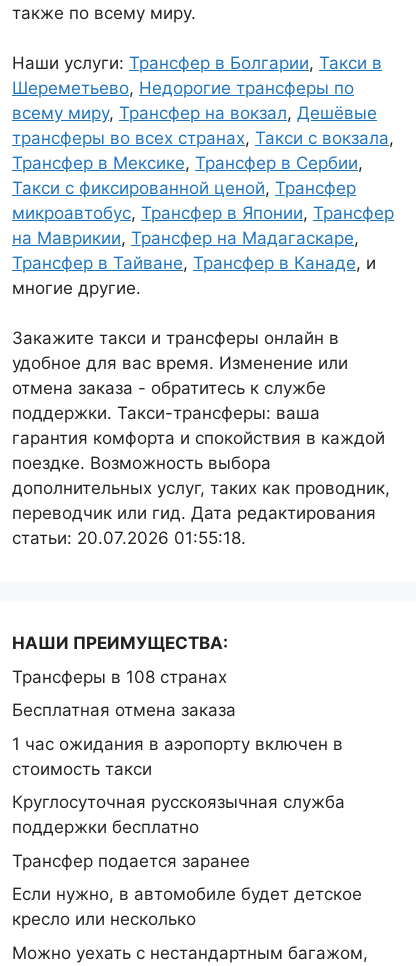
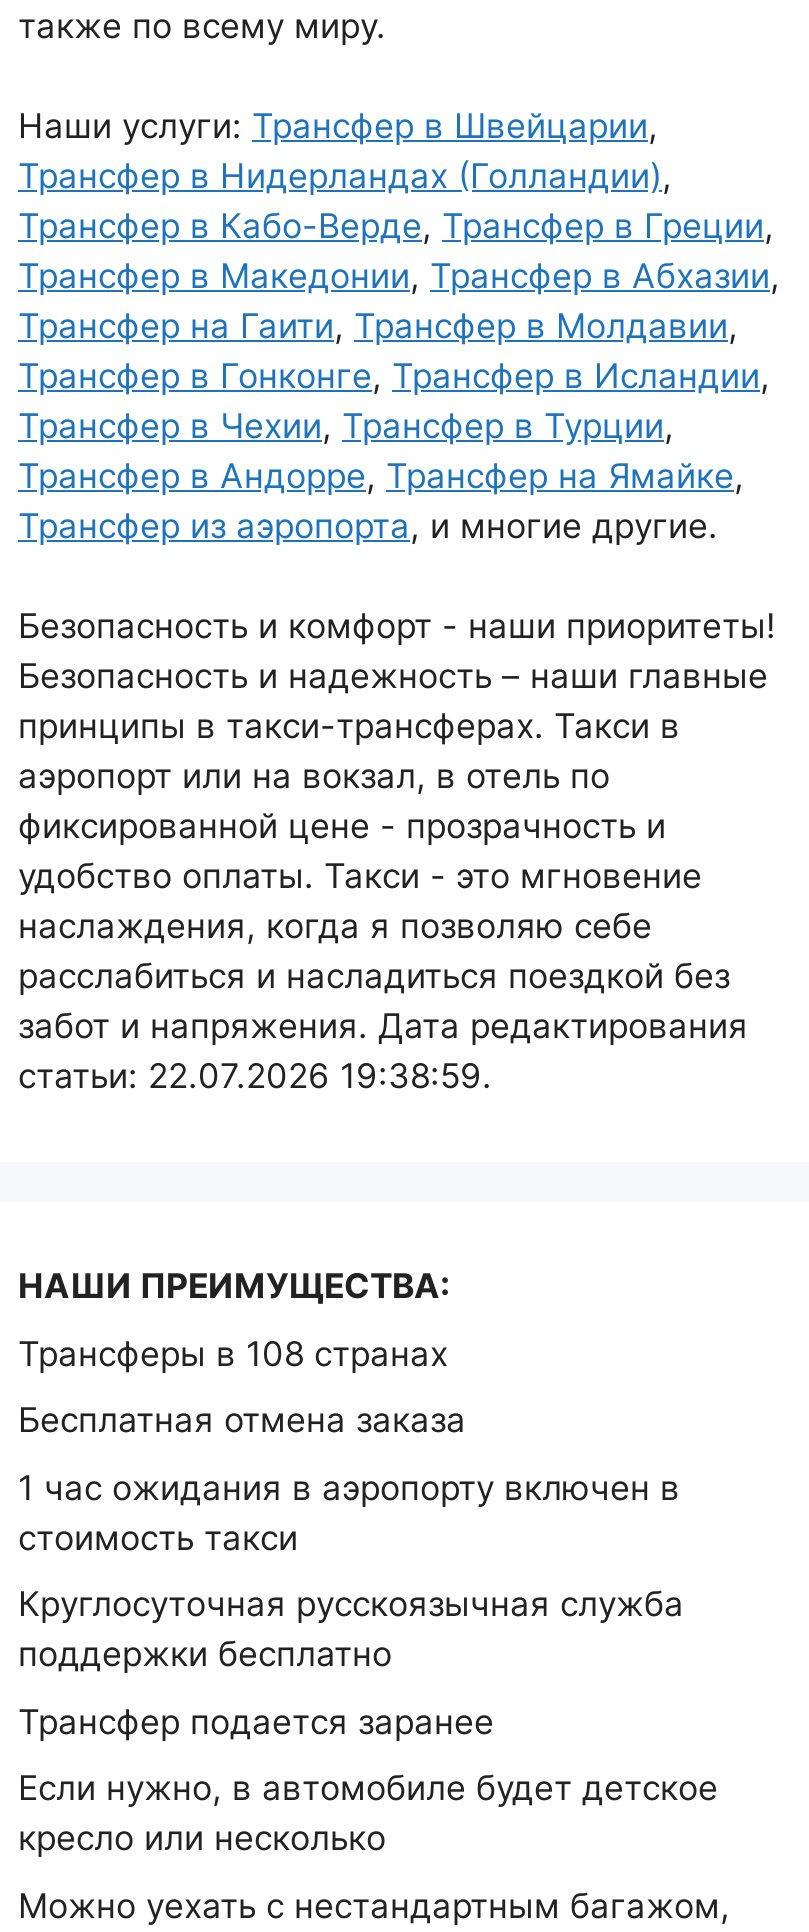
[12,53,394,298] Наши услуги: Трансфер в Болгарии, Такси в | Шереметьево, Недорогие трансферы по | всему миру, Трансфер на вокзал, Дешёвые | трансферы во всех странах, Такси с вокзала, | Трансфер в Мексике, Трансфер в Сербии, | Такси с фиксированной ценой, Трансфер | микроавтобус, Трансфер в Японии, Трансфер | на Маврикии, Трансфер на Мадагаскаре, | Трансфер в Тайване, Трансфер в Канаде, и | многие другие. -> [18,106,780,546] Наши услуги: Трансфер в Швейцарии, | Трансфер в Нидерландах (Голландии), | Трансфер в Кабо-Верде, Трансфер в Греции, | Трансфер в Македонии, Трансфер в Абхазии, | Трансфер на Гаити, Трансфер в Молдавии, | Трансфер в Гонконге, Трансфер в Исландии, | Трансфер в Чехии, Трансфер в Турции, | Трансфер в Андорре, Трансфер на Ямайке, | Трансфер из аэропорта, и многие другие.
[12,328,390,548] Закажите такси и трансферы онлайн в | удобное для вас время. Изменение или | отмена заказа - обратитесь к службе | поддержки. Такси-трансферы: ваша | гарантия комфорта и спокойствия в каждой | поездке. Возможность выбора | дополнительных услуг, таких как проводник, | переводчик или гид. Дата редактирования | статьи: 20.07.2026 01:55:18. -> [18,606,776,1096] Безопасность и комфорт - наши приоритеты! | Безопасность и надежность – наши главные | принципы в такси-трансферах. Такси в | аэропорт или на вокзал, в отель по | фиксированной цене - прозрачность и | удобство оплаты. Такси - это мгновение | наслаждения, когда я позволяю себе | расслабиться и насладиться поездкой без | забот и напряжения. Дата редактирования | статьи: 22.07.2026 19:38:59.

